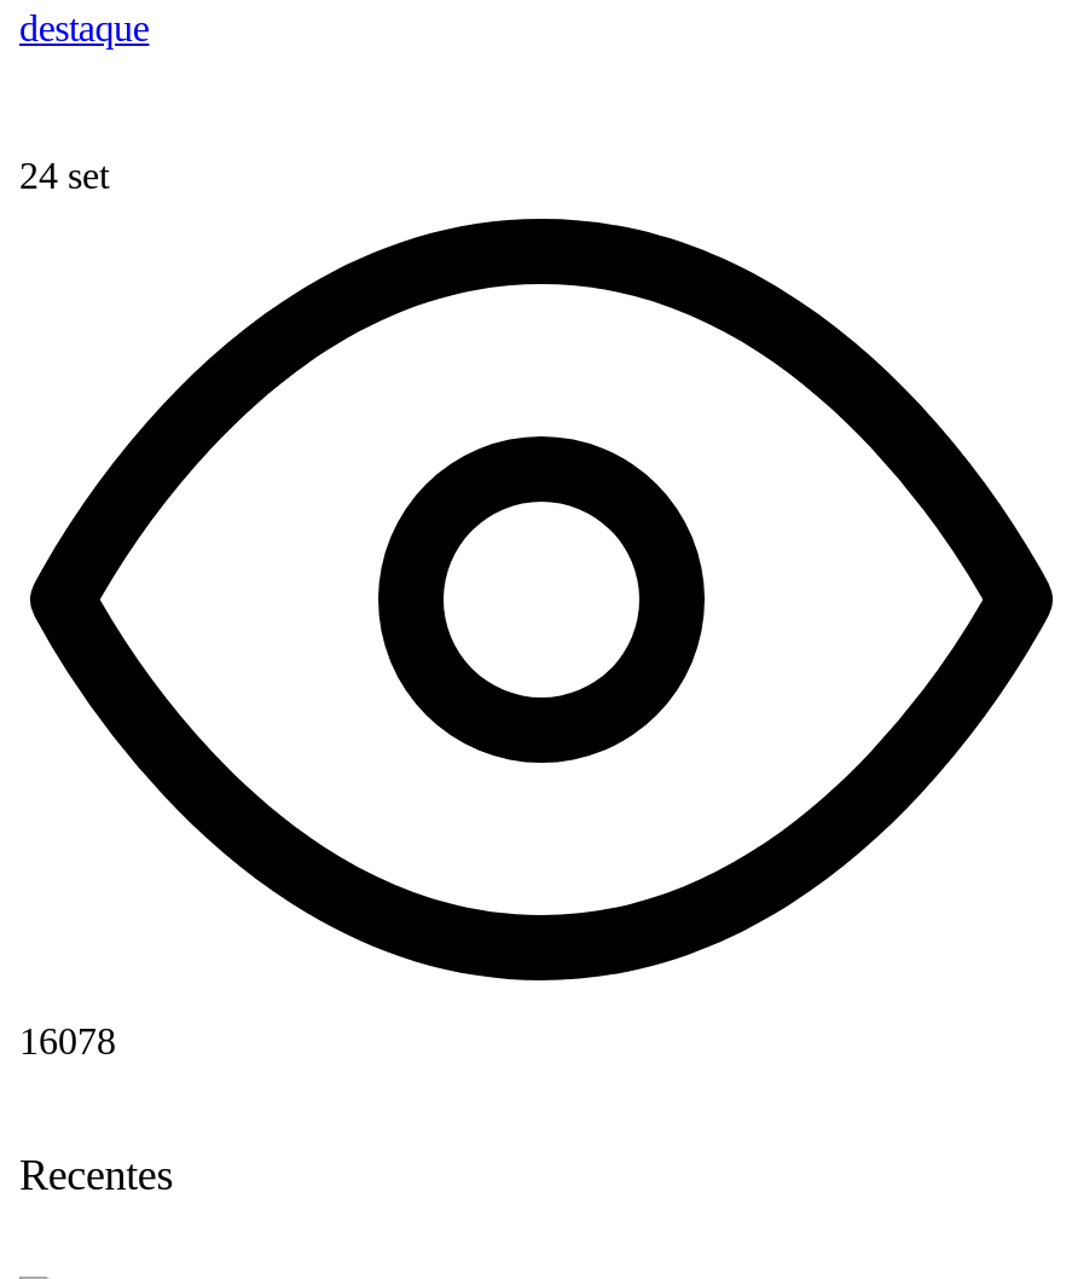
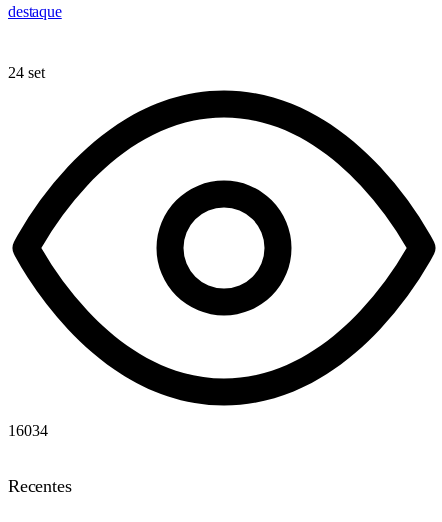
[19,1021,116,1062] 16078 -> [8,422,48,439] 16034

